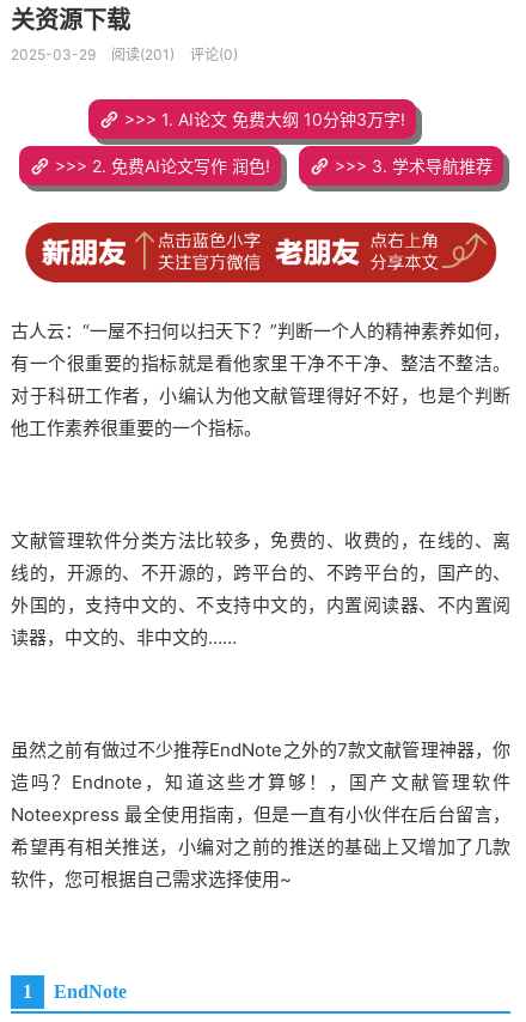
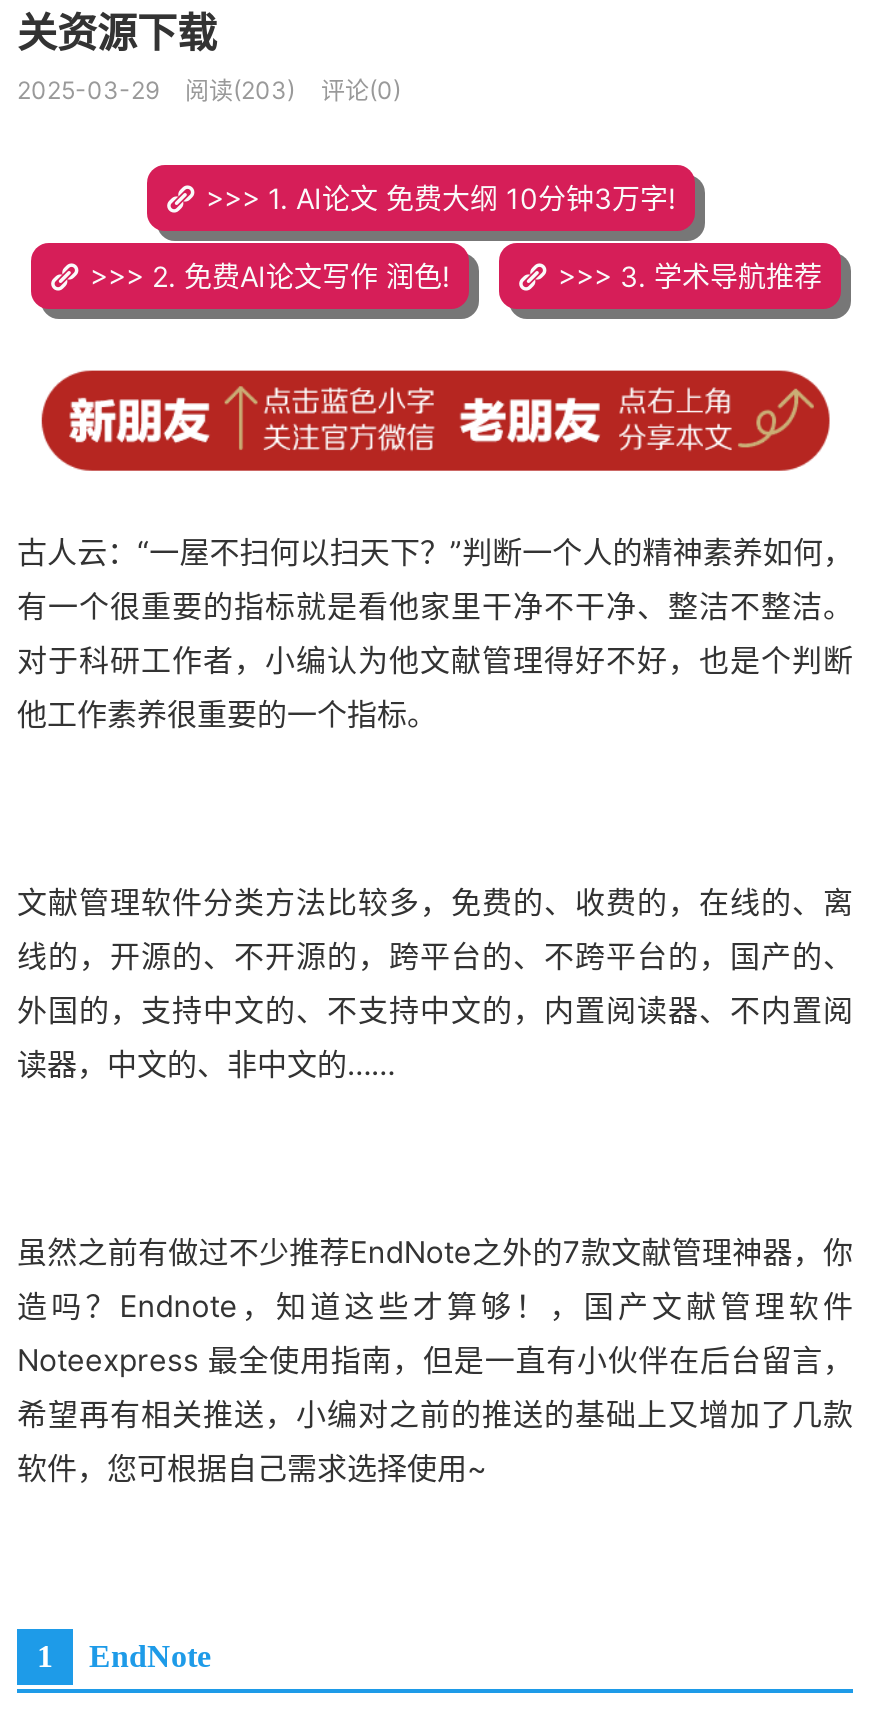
[11,45,238,63] 2025-03-29 阅读(201) 评论(0) -> [17,75,401,105] 2025-03-29 阅读(203) 评论(0)

